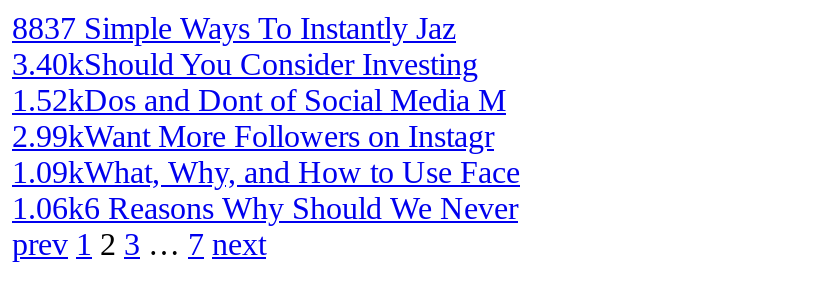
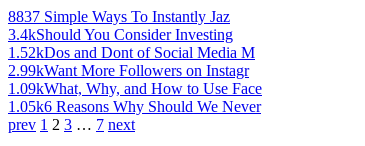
[12,47,478,81] 3.40kShould You Consider Investing -> [8,26,233,43] 3.4kShould You Consider Investing
[12,191,518,225] 1.06k6 Reasons Why Should We Never -> [8,98,261,115] 1.05k6 Reasons Why Should We Never

